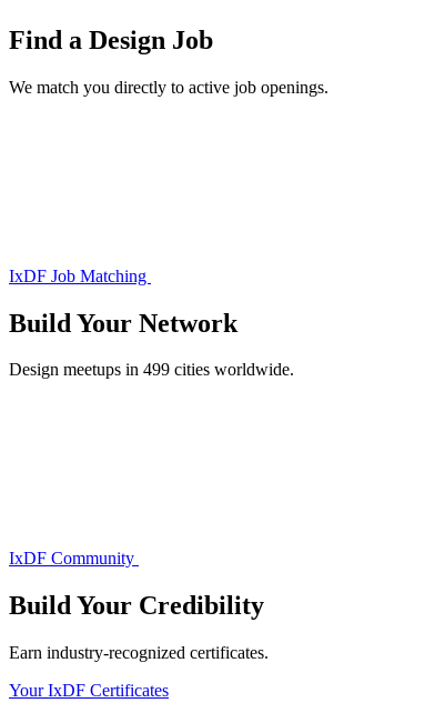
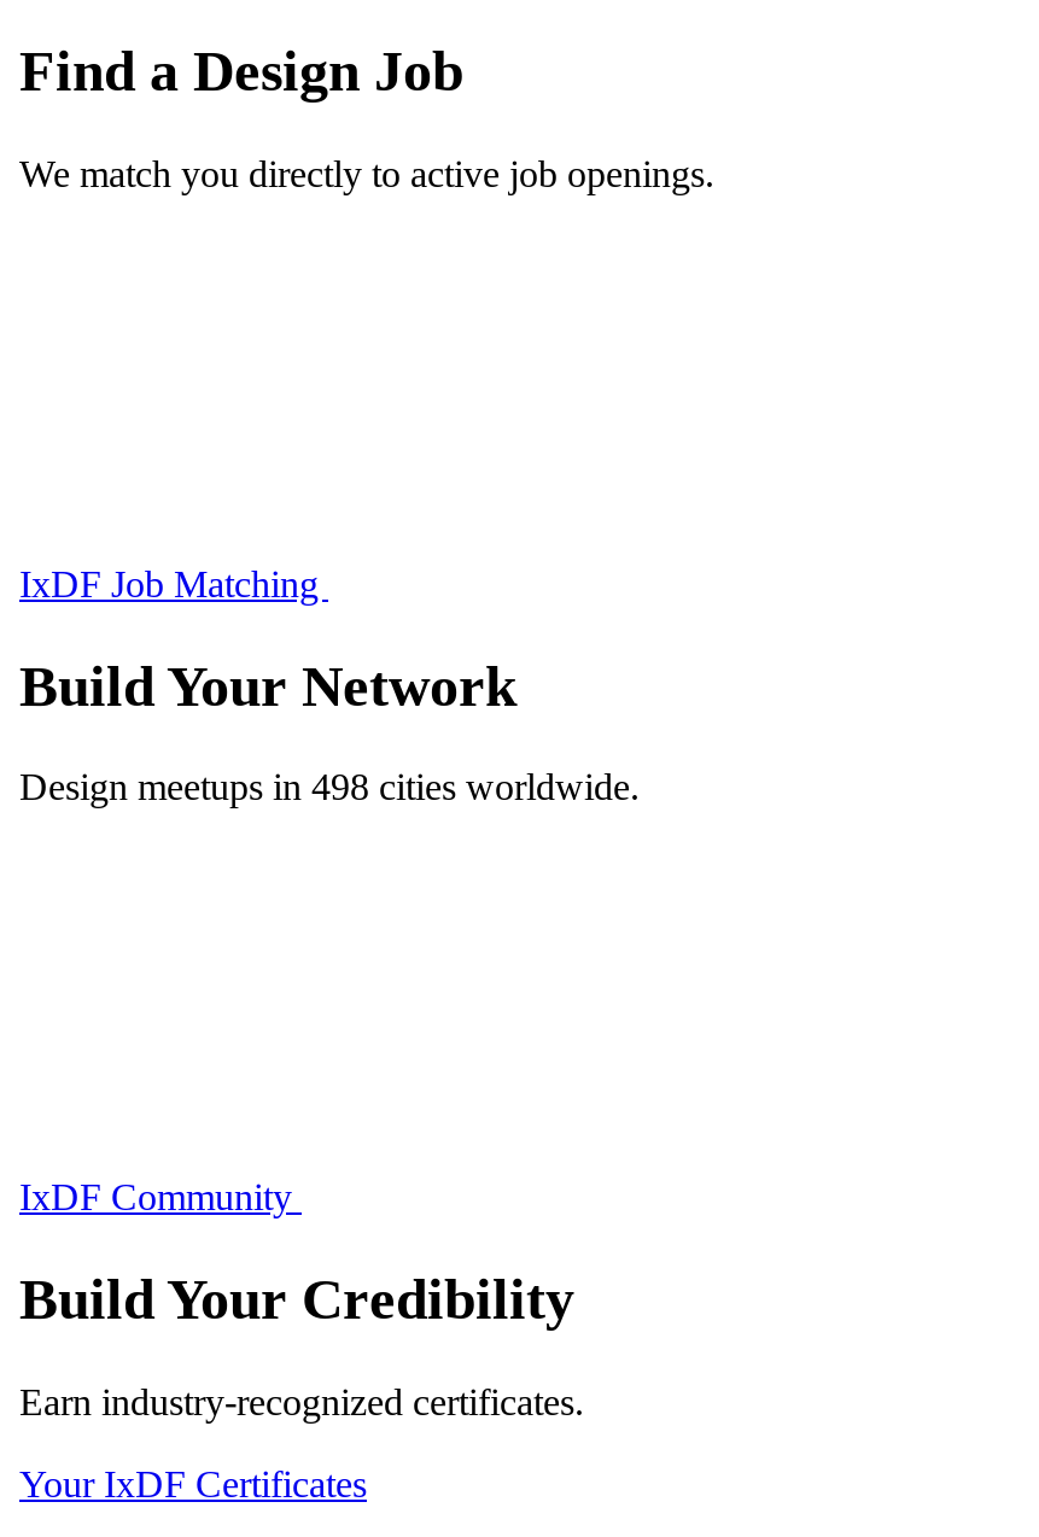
[9,360,294,379] Design meetups in 499 cities worldwide. -> [19,767,640,808] Design meetups in 498 cities worldwide.

